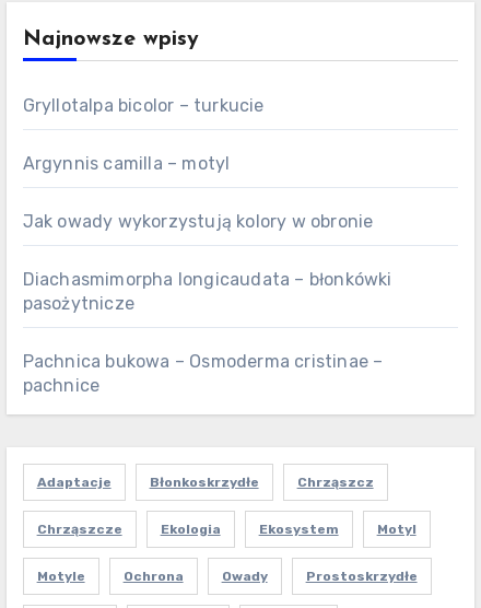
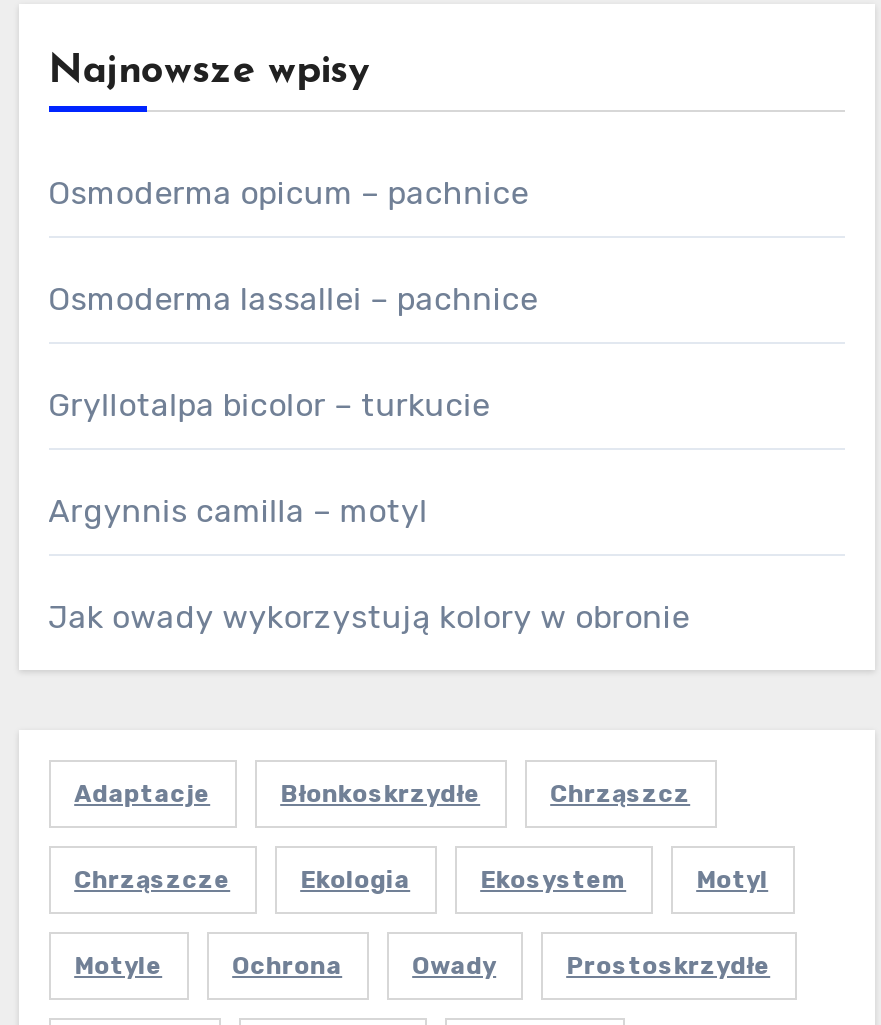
none -> [48,174,538,318] Osmoderma opicum – pachnice | Osmoderma lassallei – pachnice
moved [23,95,373,232] -> [48,386,690,636]: Gryllotalpa bicolor – turkucie | Argynnis camilla – motyl | Jak owady wykorzystują kolory w obronie
[23,269,392,396] Diachasmimorpha longicaudata – błonkówki | pasożytnicze | Pachnica bukowa – Osmoderma cristinae – | pachnice -> none

